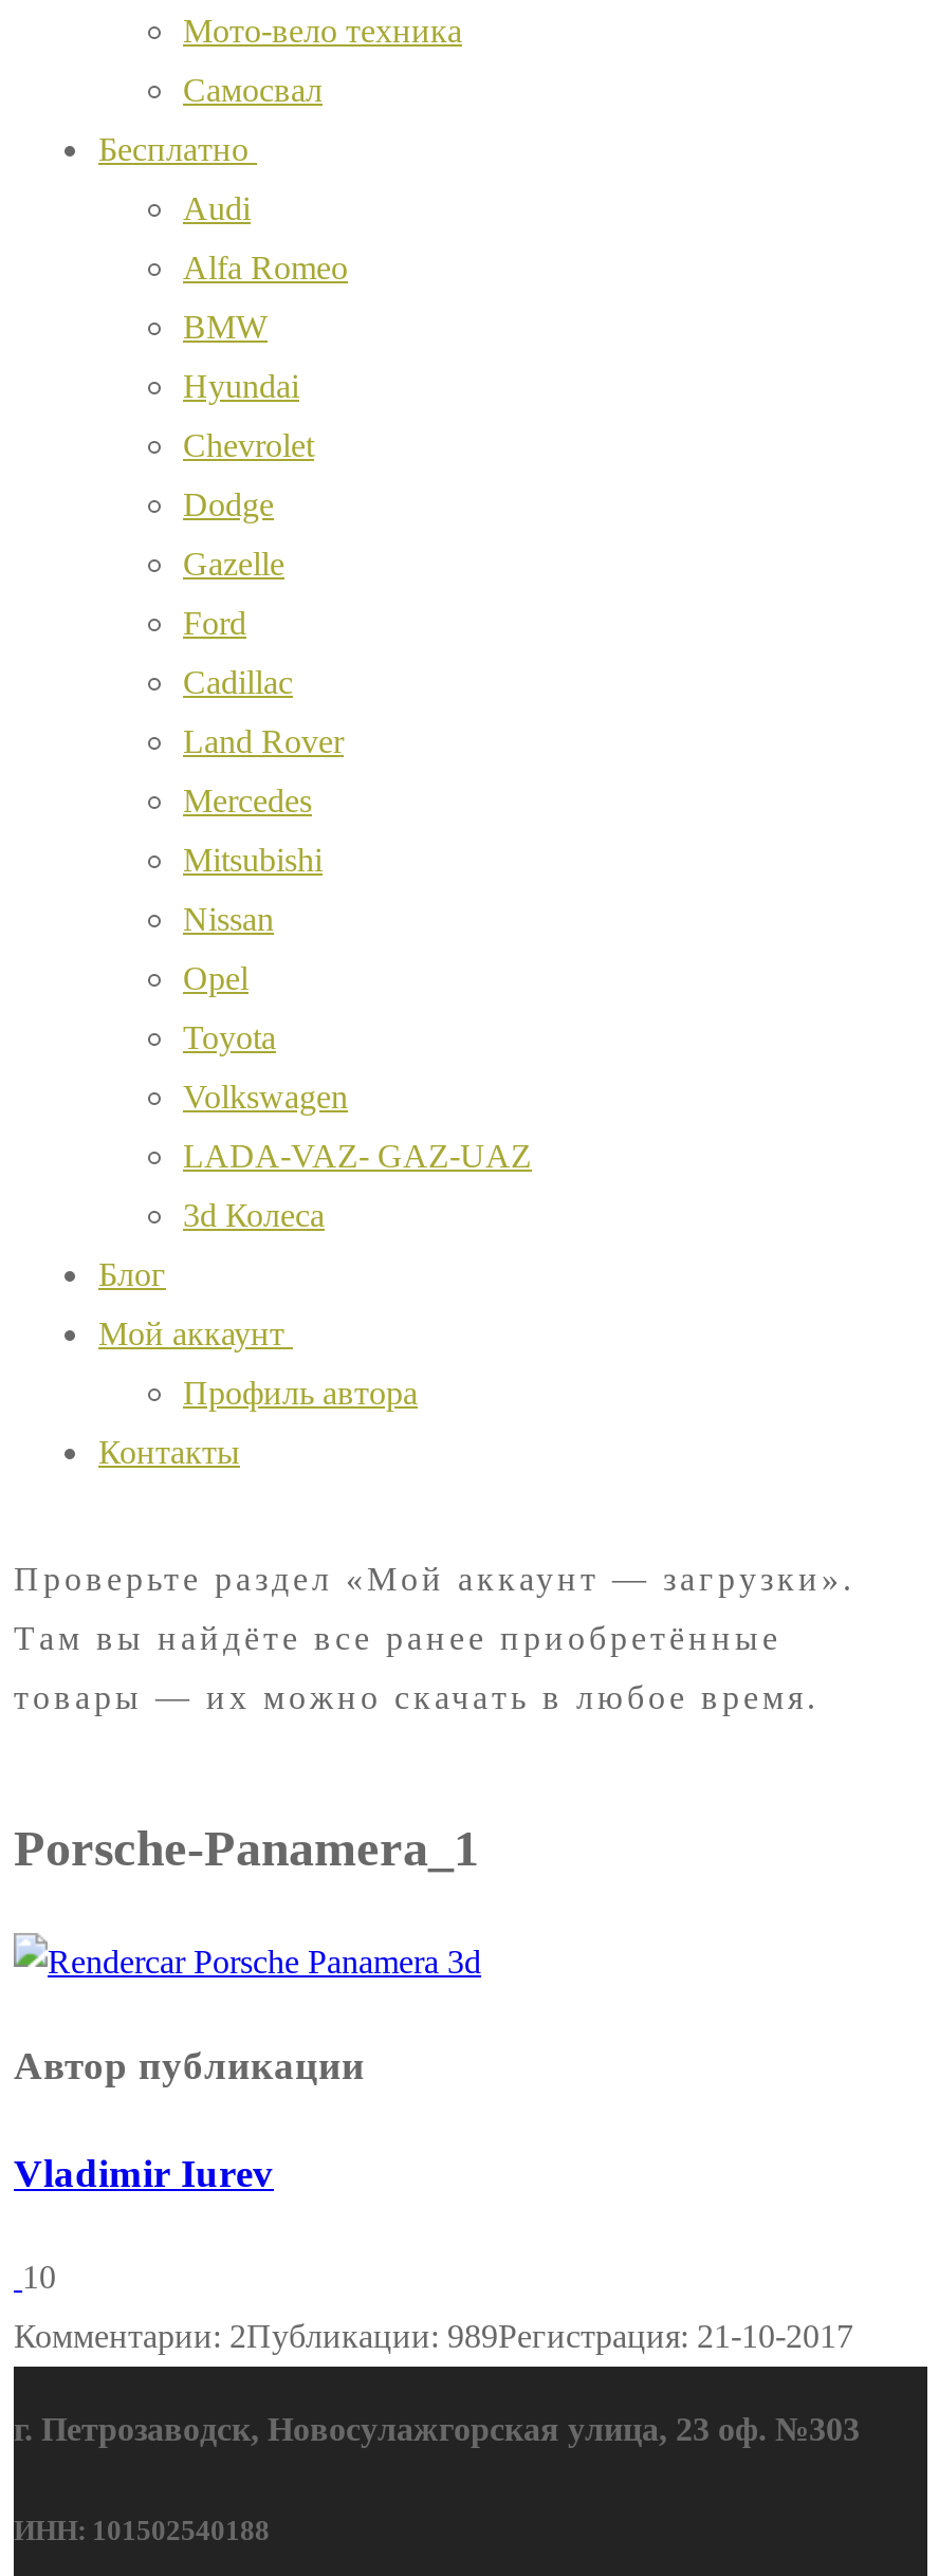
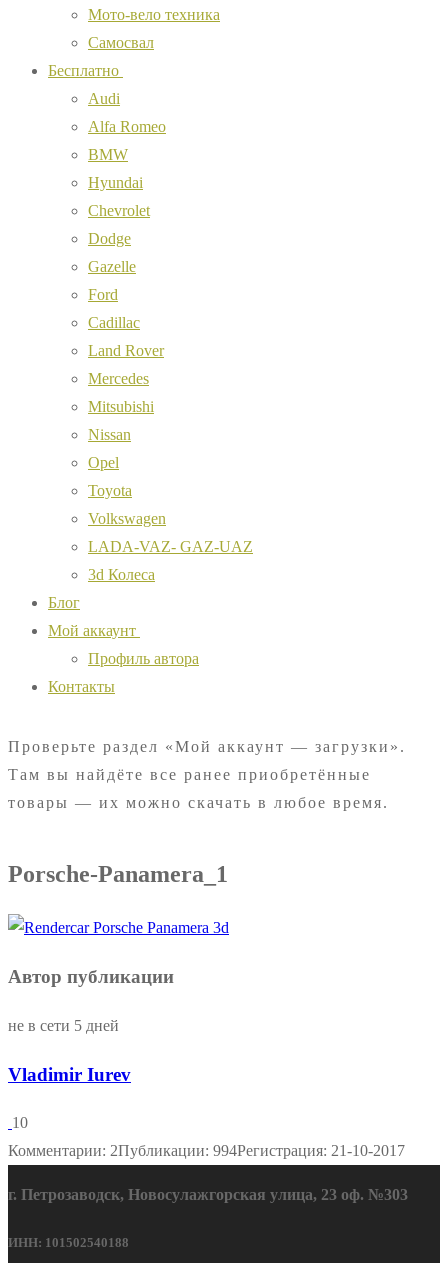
none -> [8,1017,119,1034] не в сети 5 дней
[14,2317,853,2353] Комментарии: 2Публикации: 989Регистрация: 21-10-2017 -> [8,1142,405,1159] Комментарии: 2Публикации: 994Регистрация: 21-10-2017

